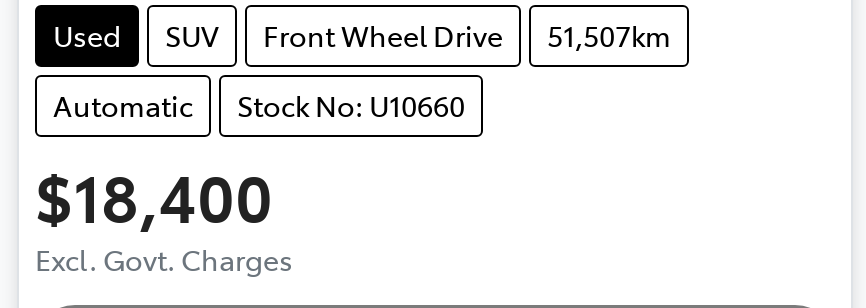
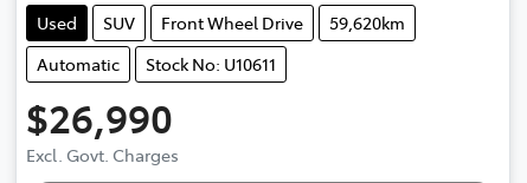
[53,15,671,55] Used SUV Front Wheel Drive 51,507km -> [37,10,405,34] Used SUV Front Wheel Drive 59,620km
[53,85,465,125] Automatic Stock No: U10660 -> [37,52,276,75] Automatic Stock No: U10611
[35,151,273,239] $18,400 -> [26,91,173,143] $26,990

